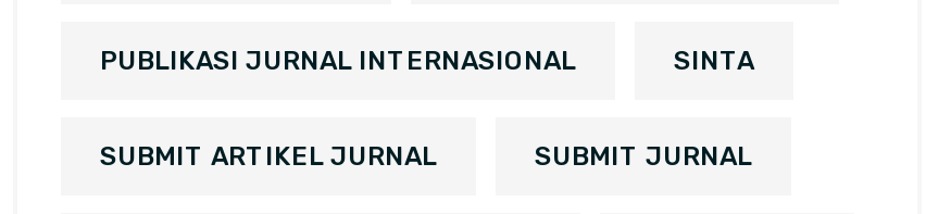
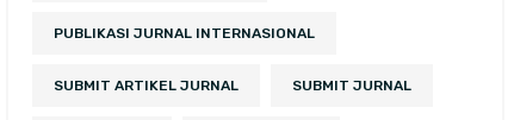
[674,46,754,76] SINTA -> none

